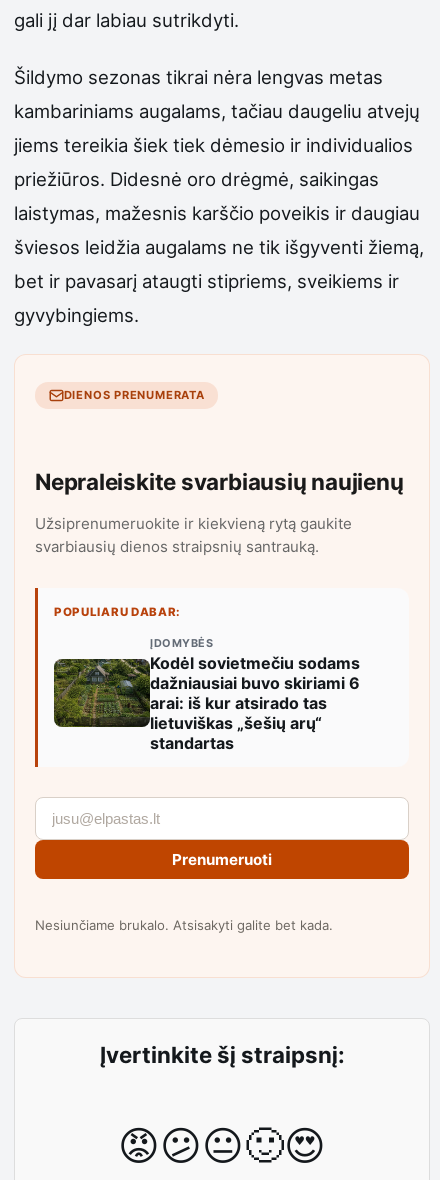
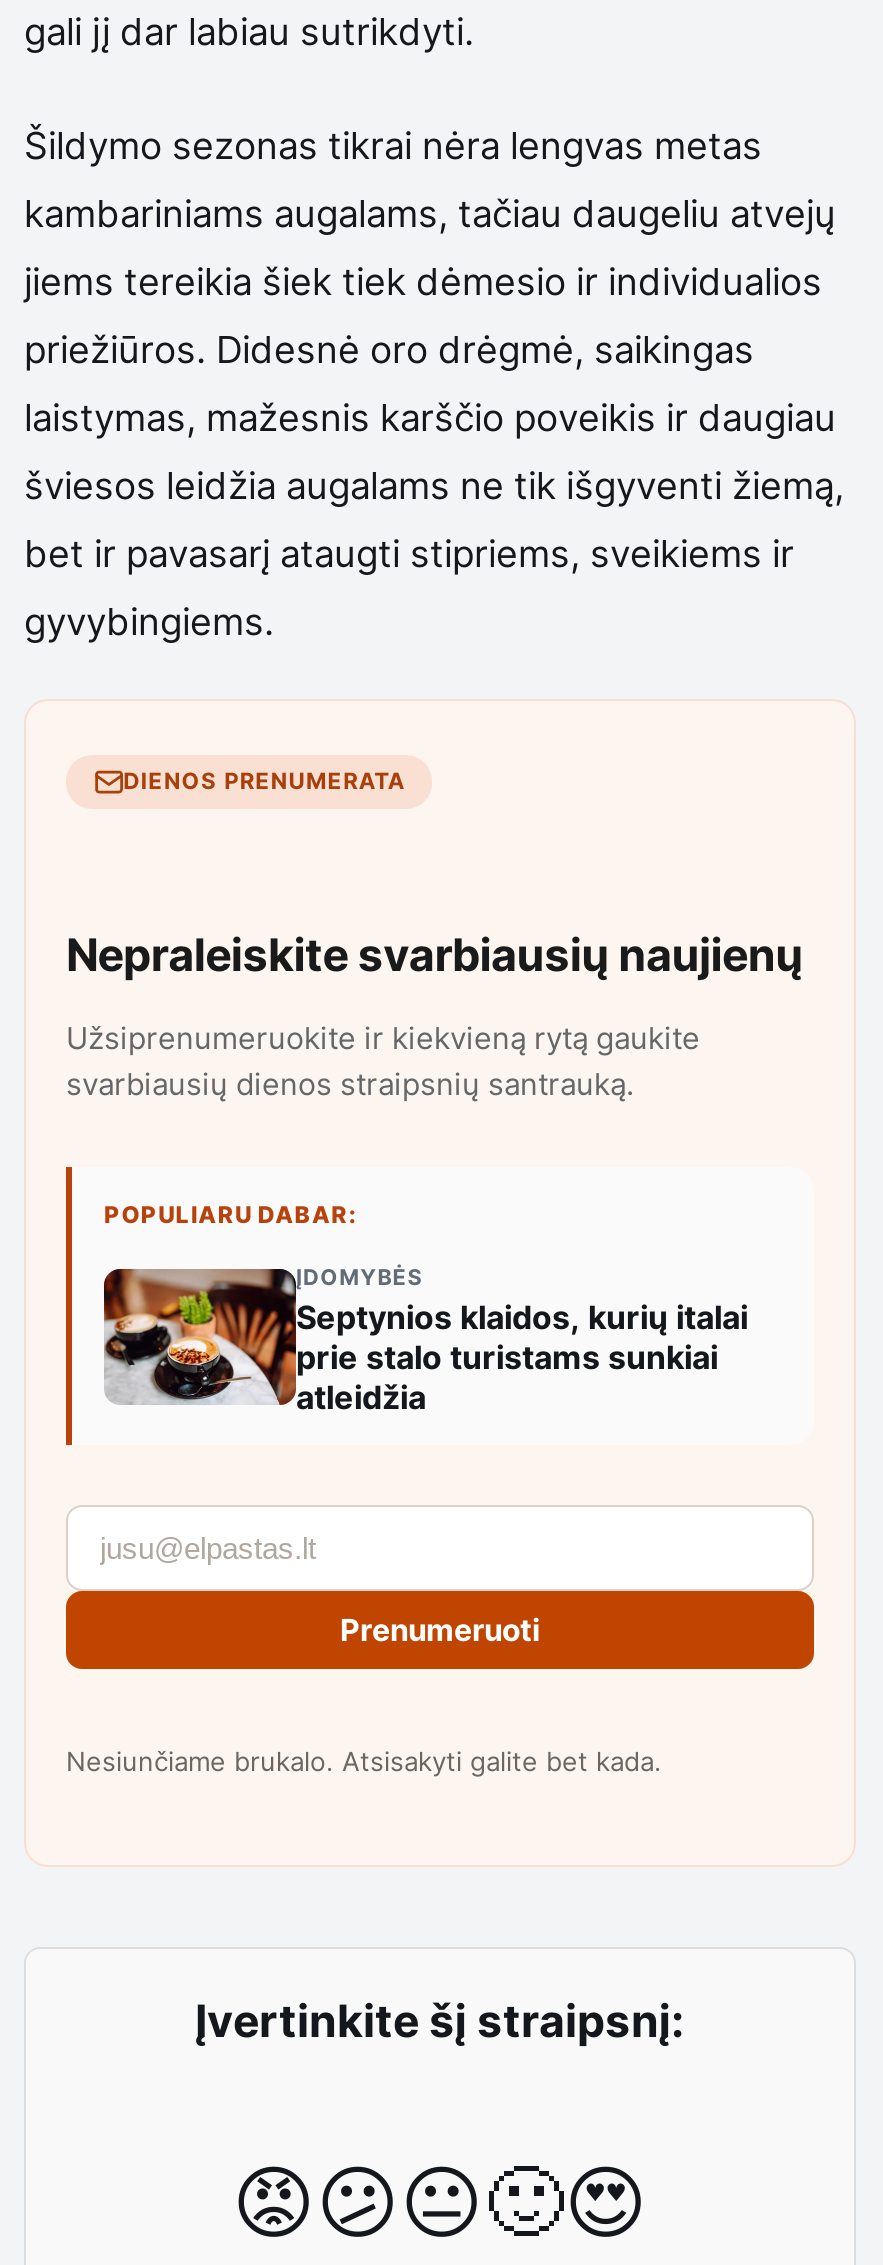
[53,653,360,753] [image] | Kodėl sovietmečiu sodams | dažniausiai buvo skiriami 6 | arai: iš kur atsirado tas | lietuviškas „šešių arų“ | standartas -> [104,1267,748,1417] [image] | Septynios klaidos, kurių italai | prie stalo turistams sunkiai | atleidžia

